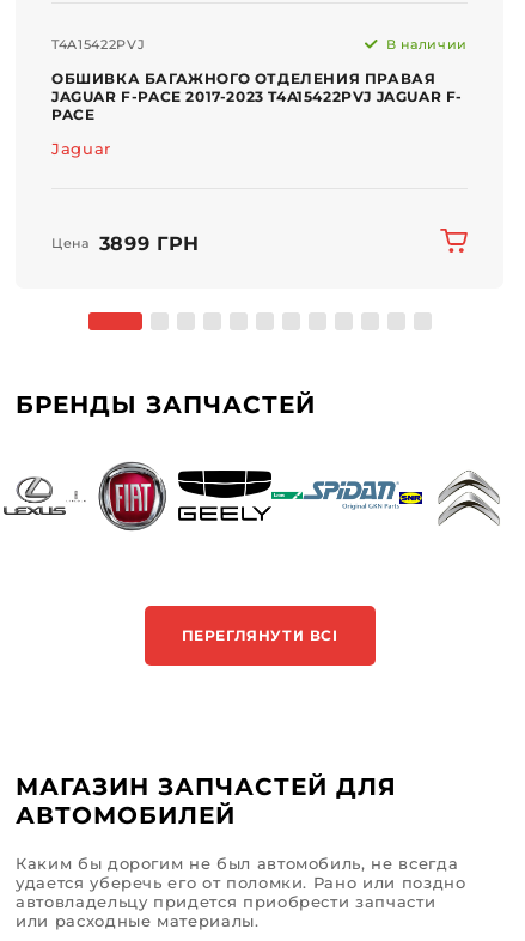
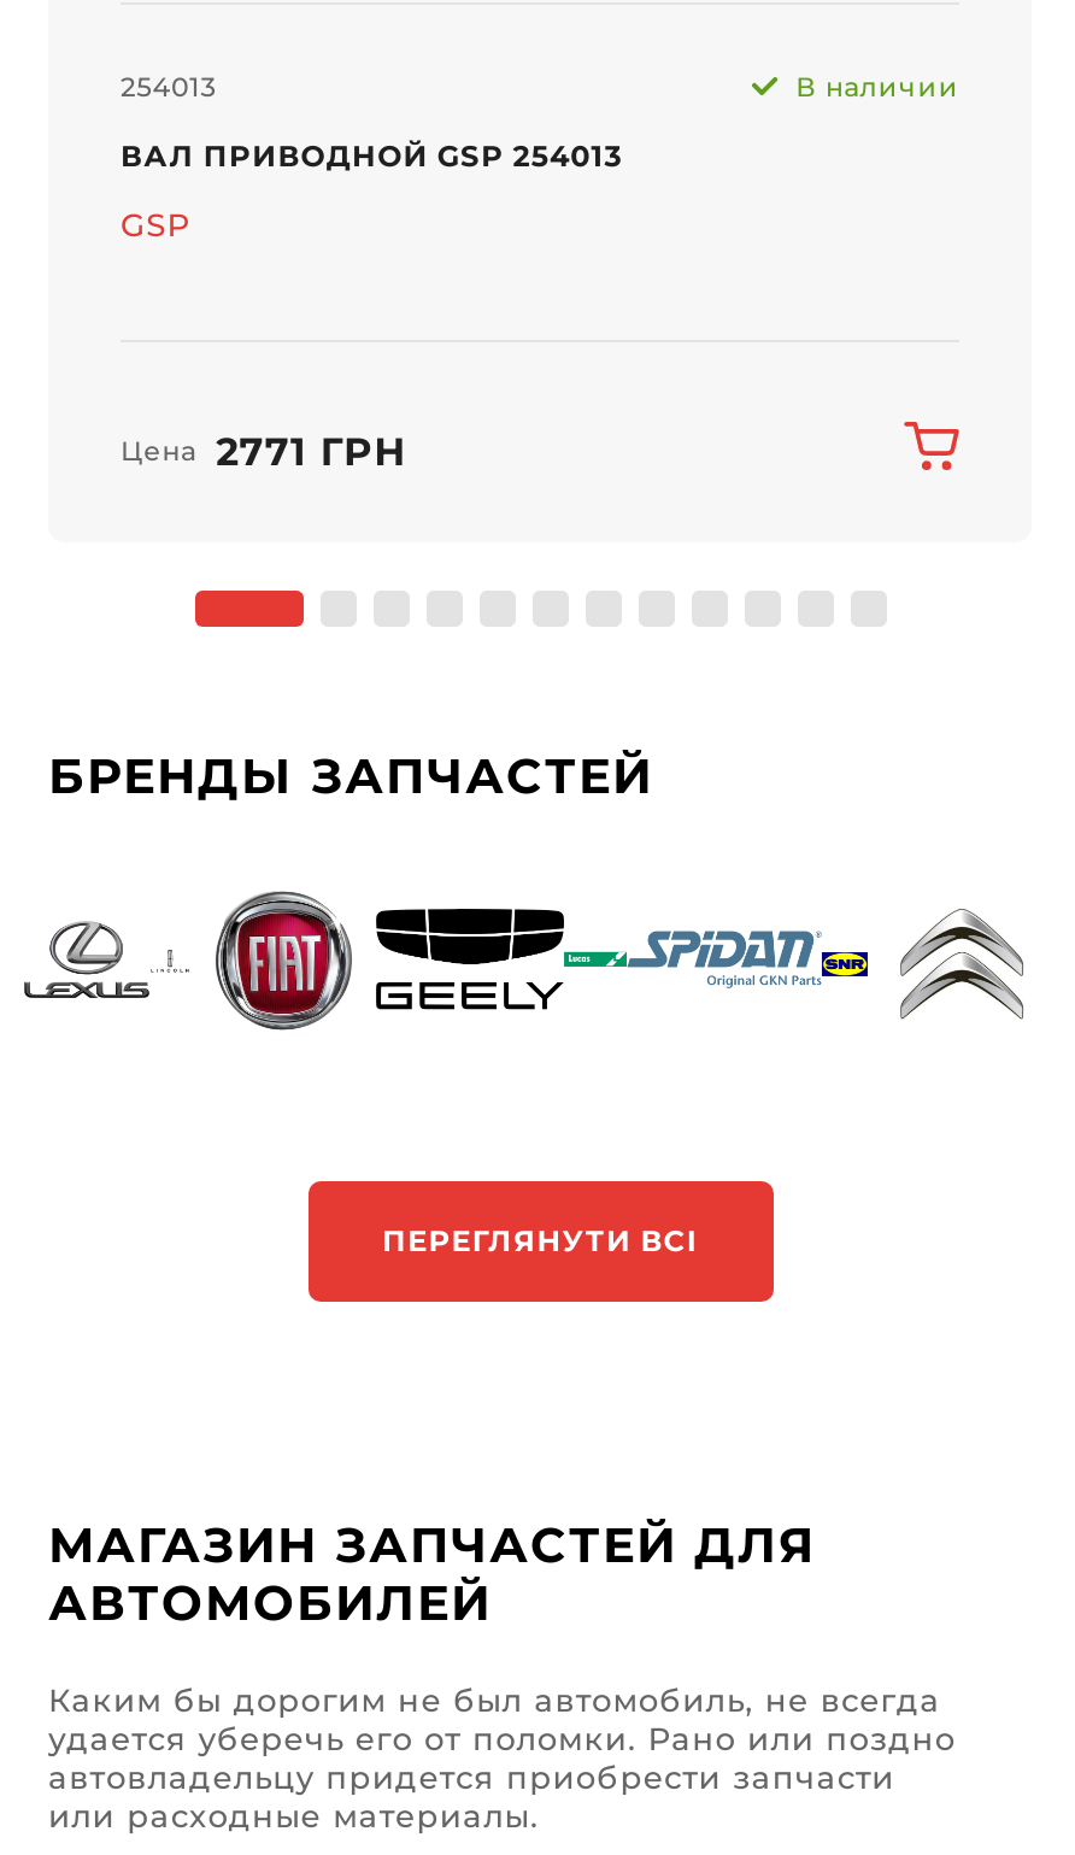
[51,36,145,53] T4A15422PVJ -> [121,71,217,104] 254013
[51,70,463,124] ОБШИВКА БАГАЖНОГО ОТДЕЛЕНИЯ ПРАВАЯ | JAGUAR F-PACE 2017-2023 T4A15422PVJ JAGUAR F- | PACE -> [121,138,623,174] ВАЛ ПРИВОДНОЙ GSP 254013
[51,139,111,158] Jaguar -> [121,206,190,244] GSP
[51,233,199,255] Цена 3899 ГРН -> [121,430,407,476] Цена 2771 ГРН

